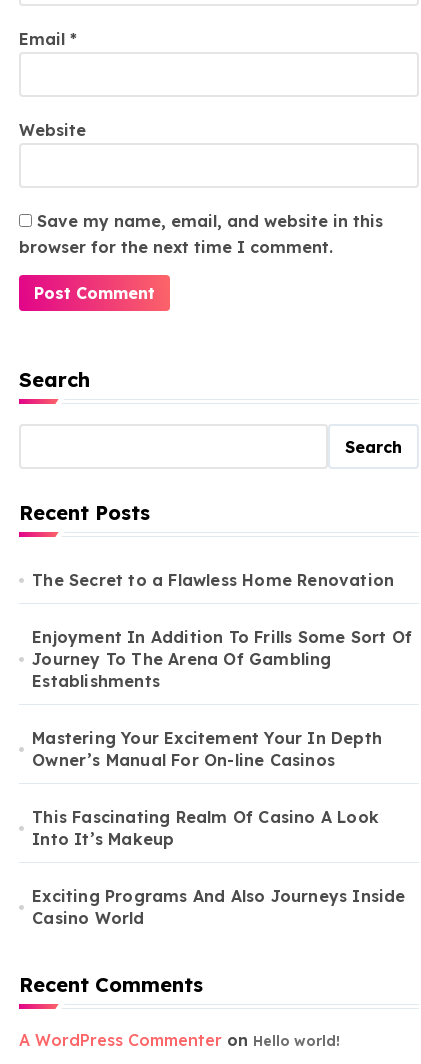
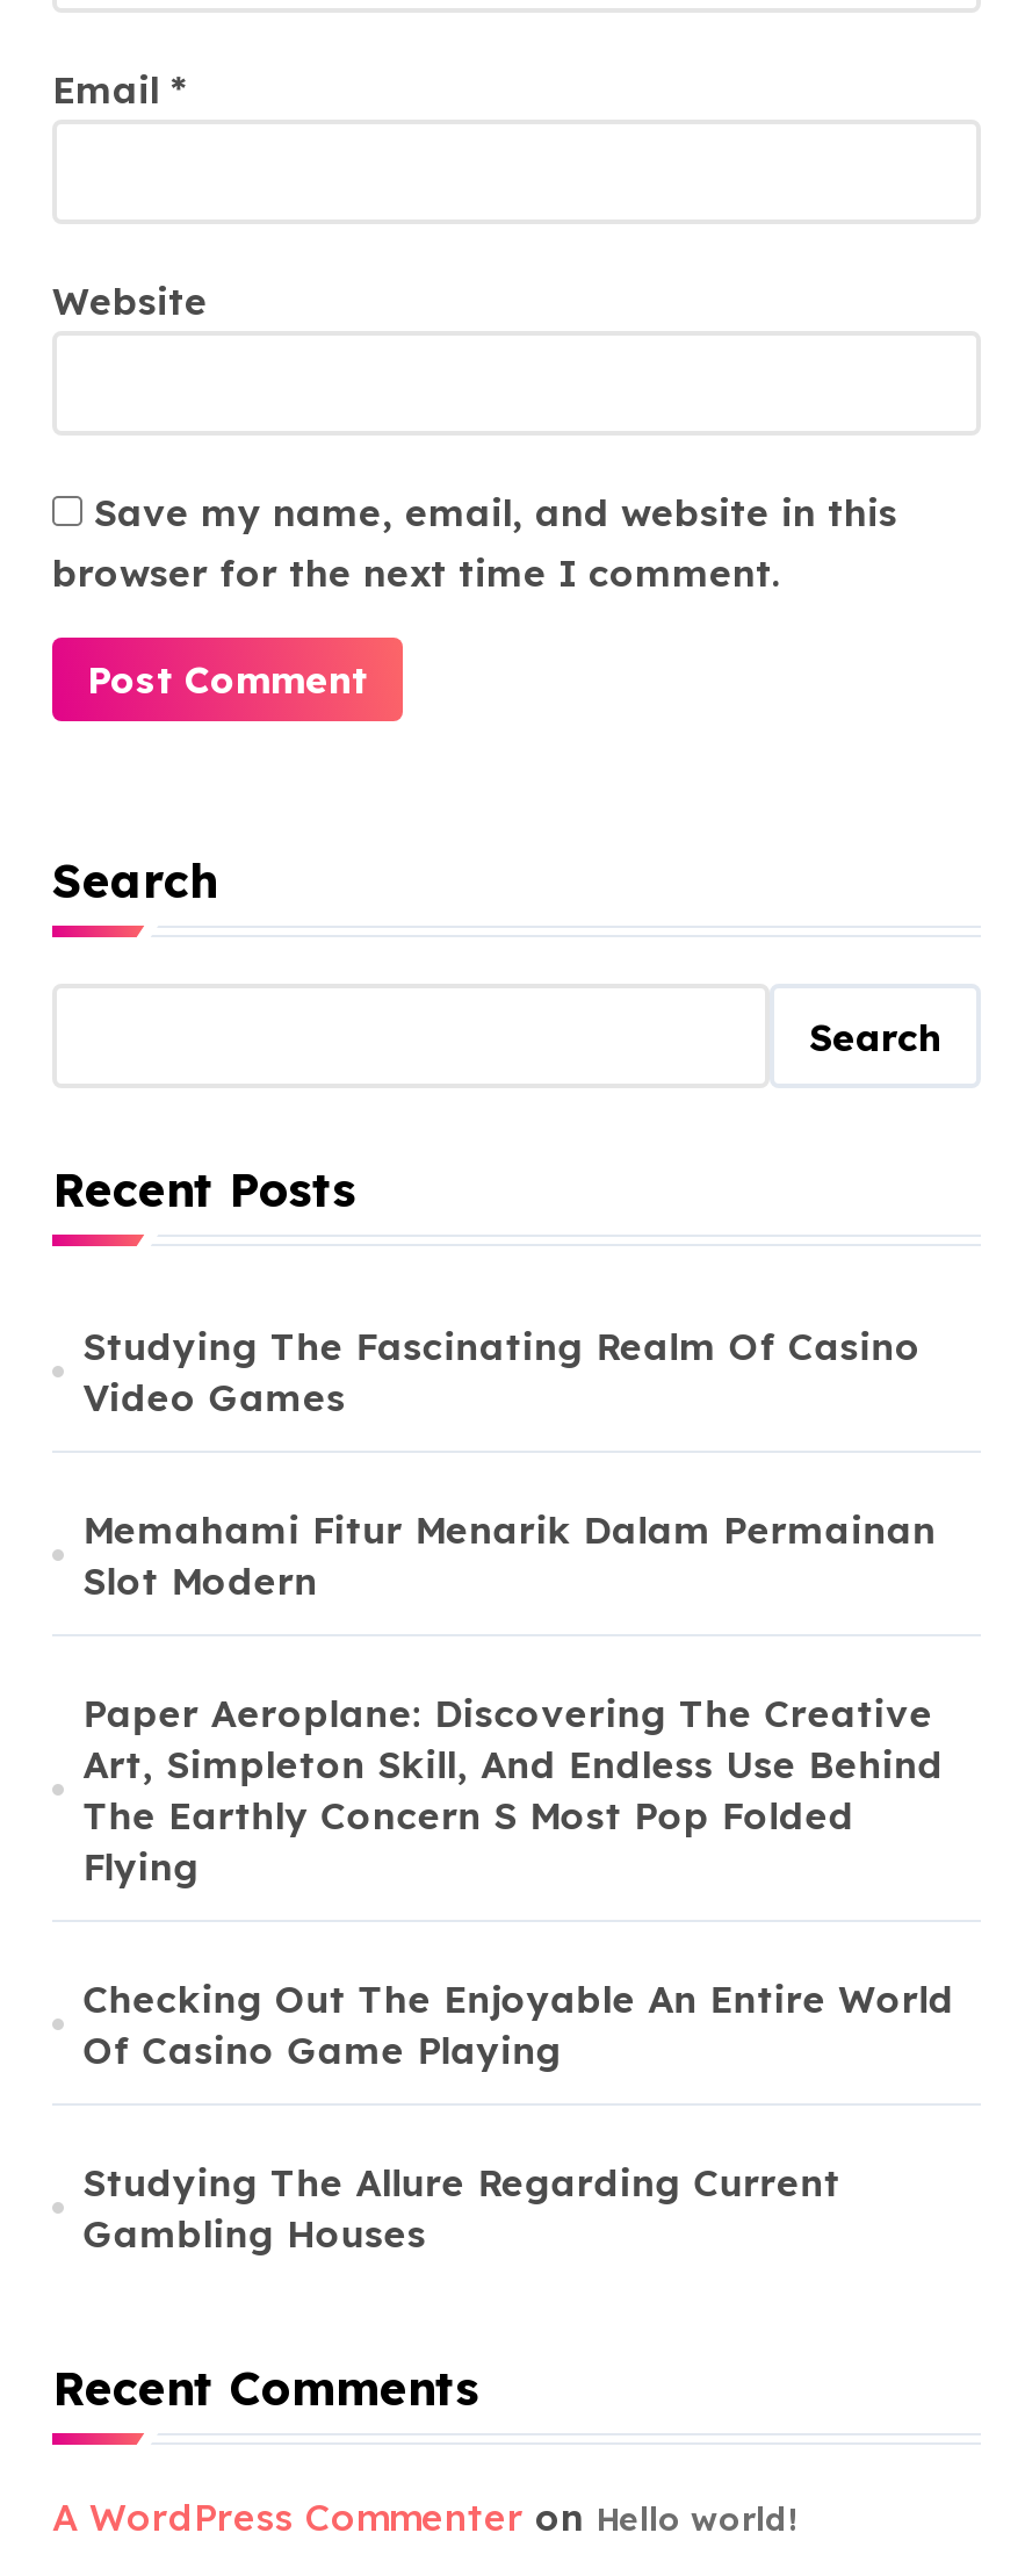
[32,570,394,590] The Secret to a Flawless Home Renovation -> [83,1323,921,1420] Studying The Fascinating Realm Of Casino | Video Games
[32,627,412,691] Enjoyment In Addition To Frills Some Sort Of | Journey To The Arena Of Gambling | Establishments -> [83,1506,936,1604] Memahami Fitur Menarik Dalam Permainan | Slot Modern
[32,728,382,770] Mastering Your Excitement Your In Depth | Owner’s Manual For On-line Casinos -> [83,1690,944,1890] Paper Aeroplane: Discovering The Creative | Art, Simpleton Skill, And Endless Use Behind | The Earthly Concern S Most Pop Folded | Flying
[32,807,379,849] This Fascinating Realm Of Casino A Look | Into It’s Makeup -> [83,1976,954,2073] Checking Out The Enjoyable An Entire World | Of Casino Game Playing
[32,886,406,928] Exciting Programs And Also Journeys Inside | Casino World -> [83,2159,841,2257] Studying The Allure Regarding Current | Gambling Houses

